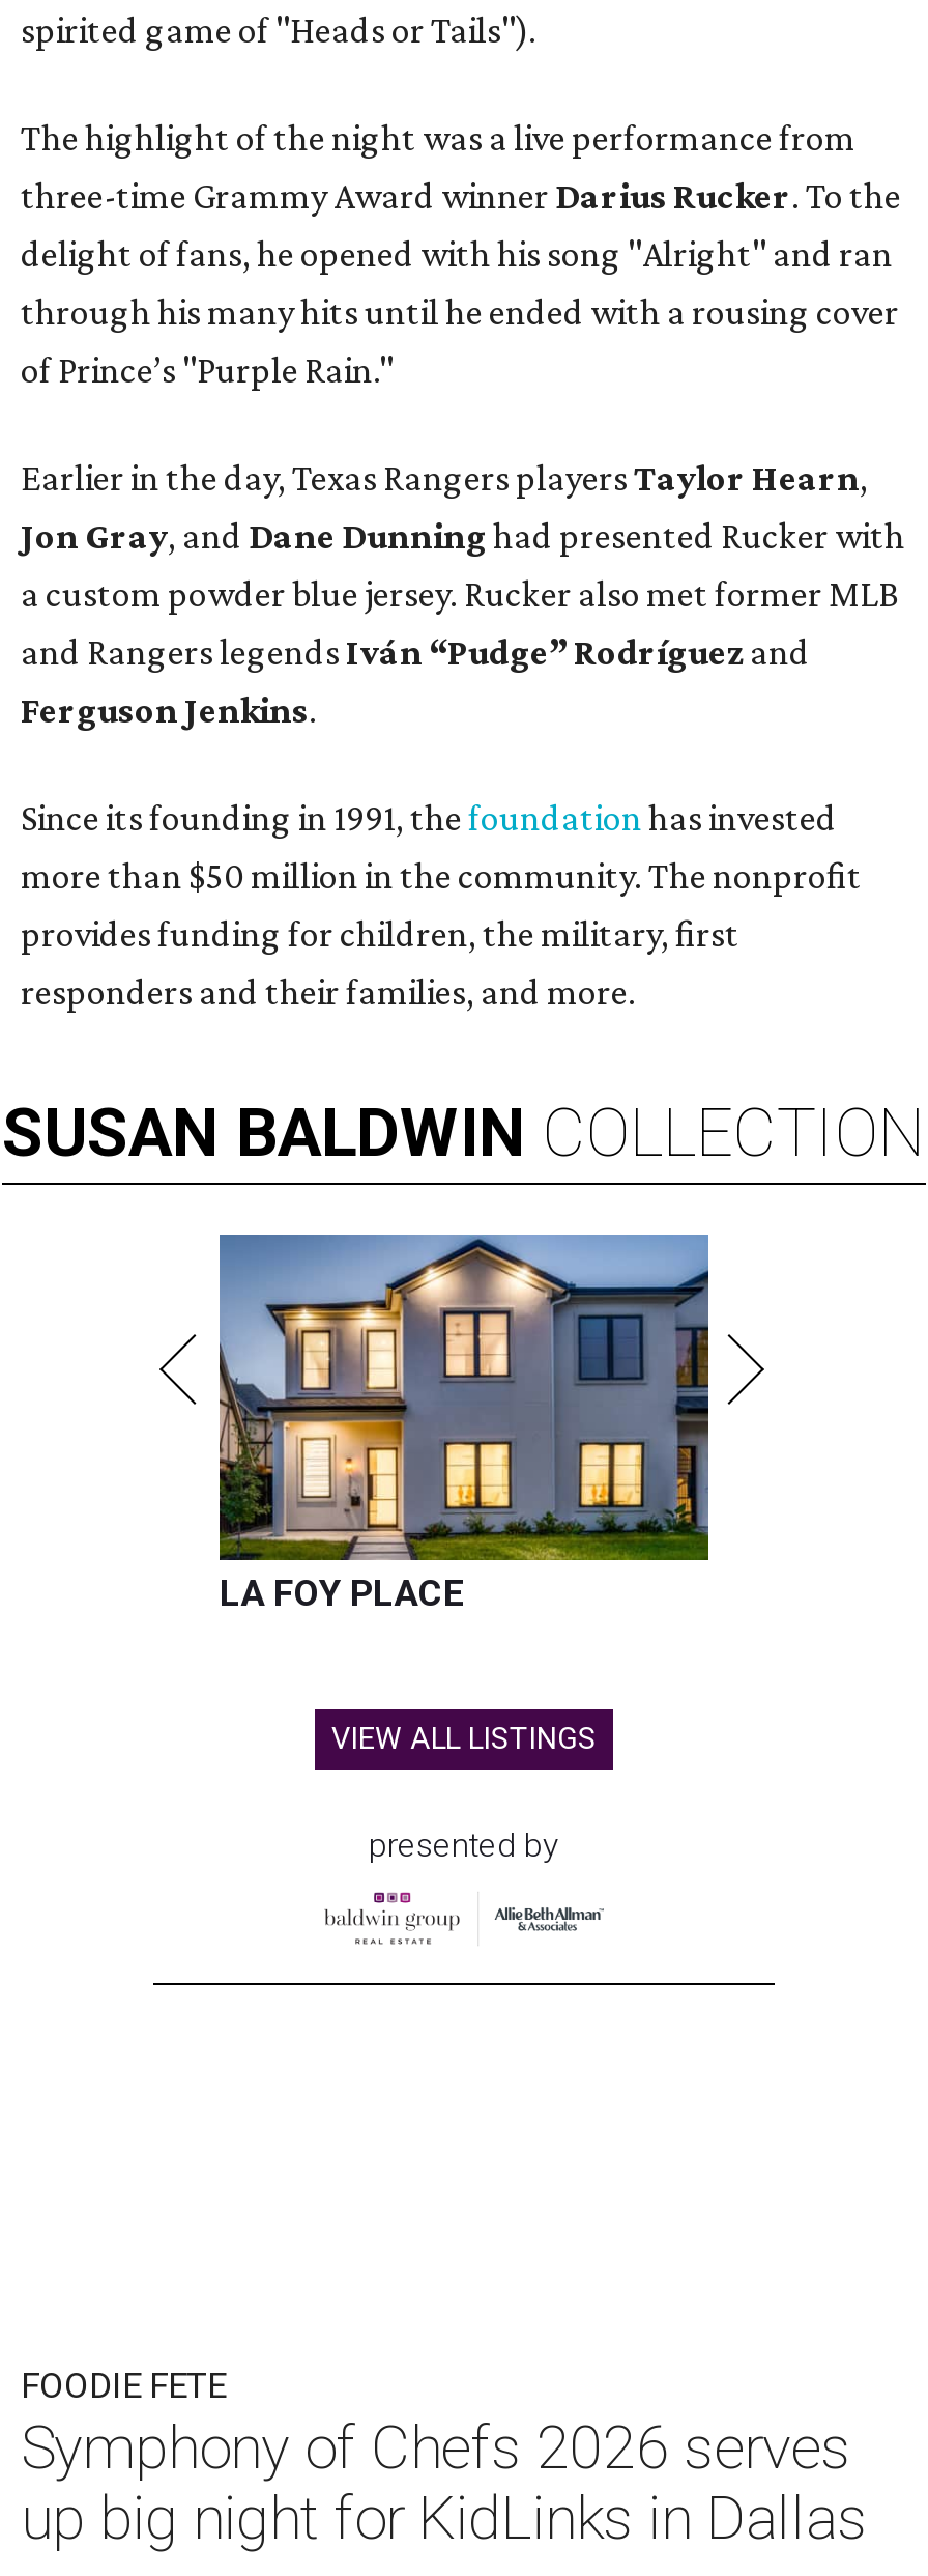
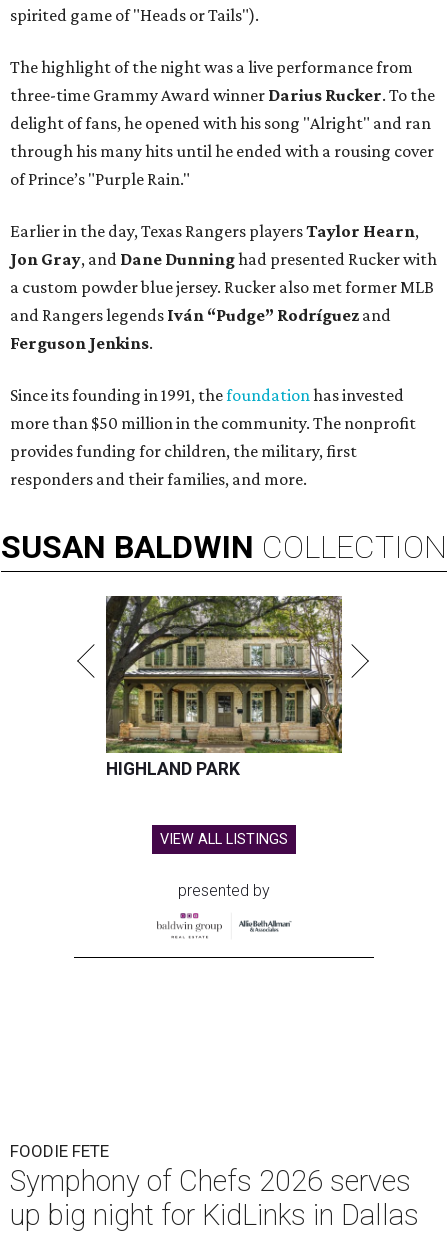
[218,1233,711,1614] [image] | LA FOY PLACE -> [105,595,343,779] [image] | HIGHLAND PARK

